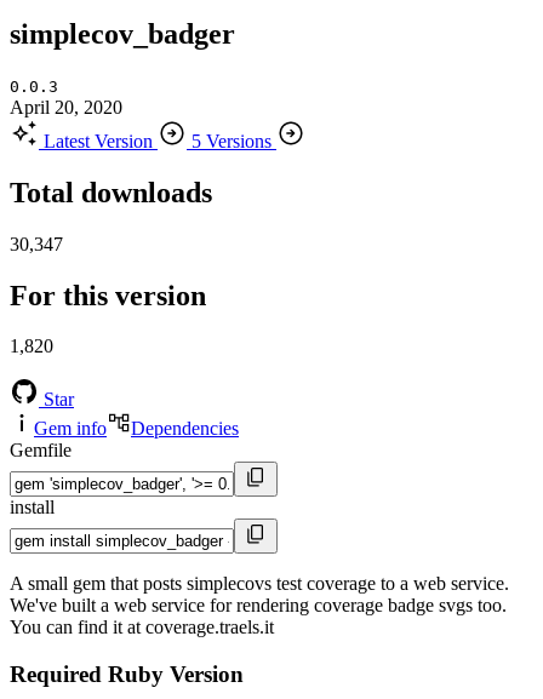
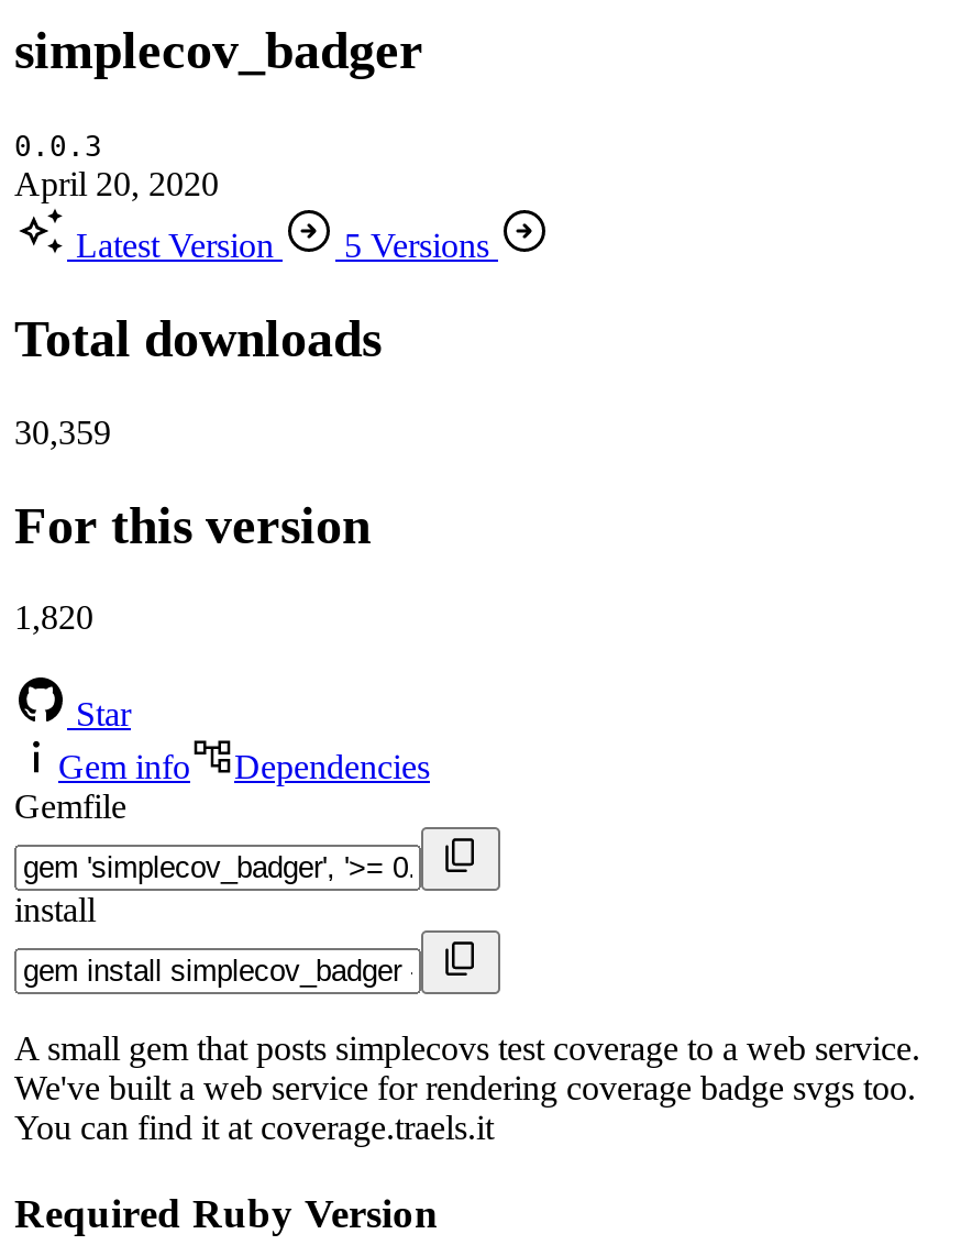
[10,233,63,254] 30,347 -> [14,413,111,450] 30,359

